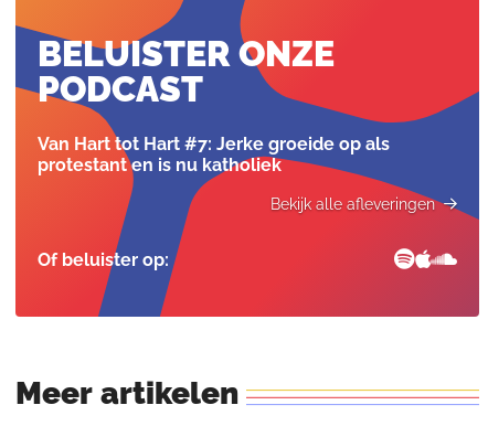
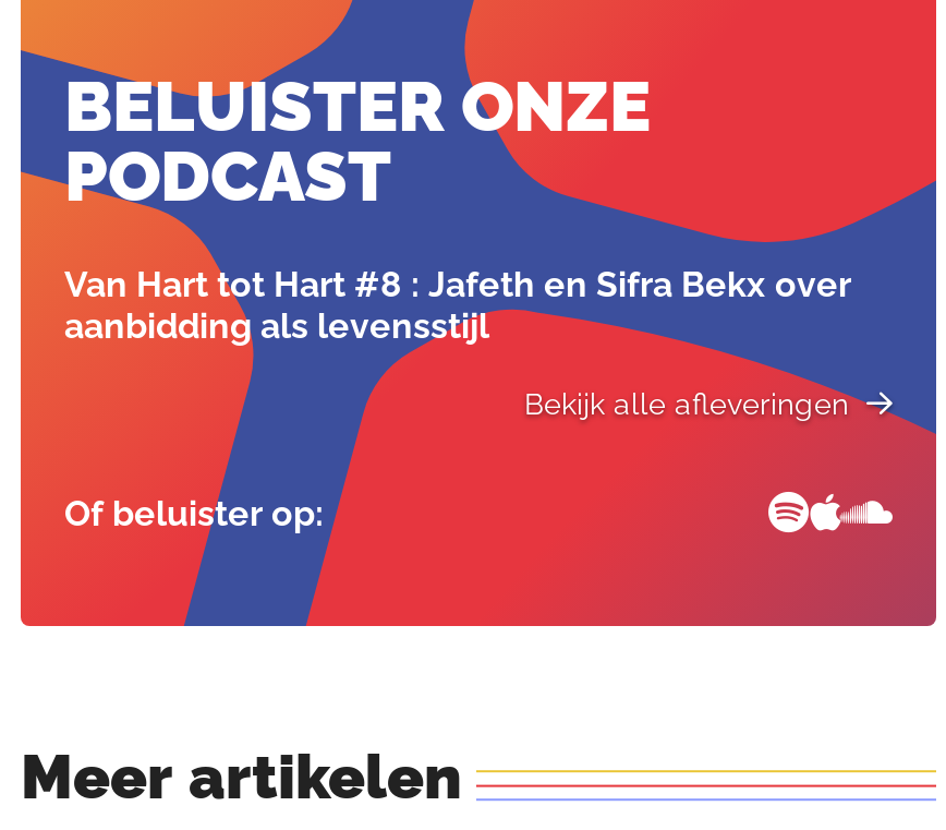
[38,133,390,175] Van Hart tot Hart #7: Jerke groeide op als | protestant en is nu katholiek -> [64,263,851,346] Van Hart tot Hart #8 : Jafeth en Sifra Bekx over | aanbidding als levensstijl

